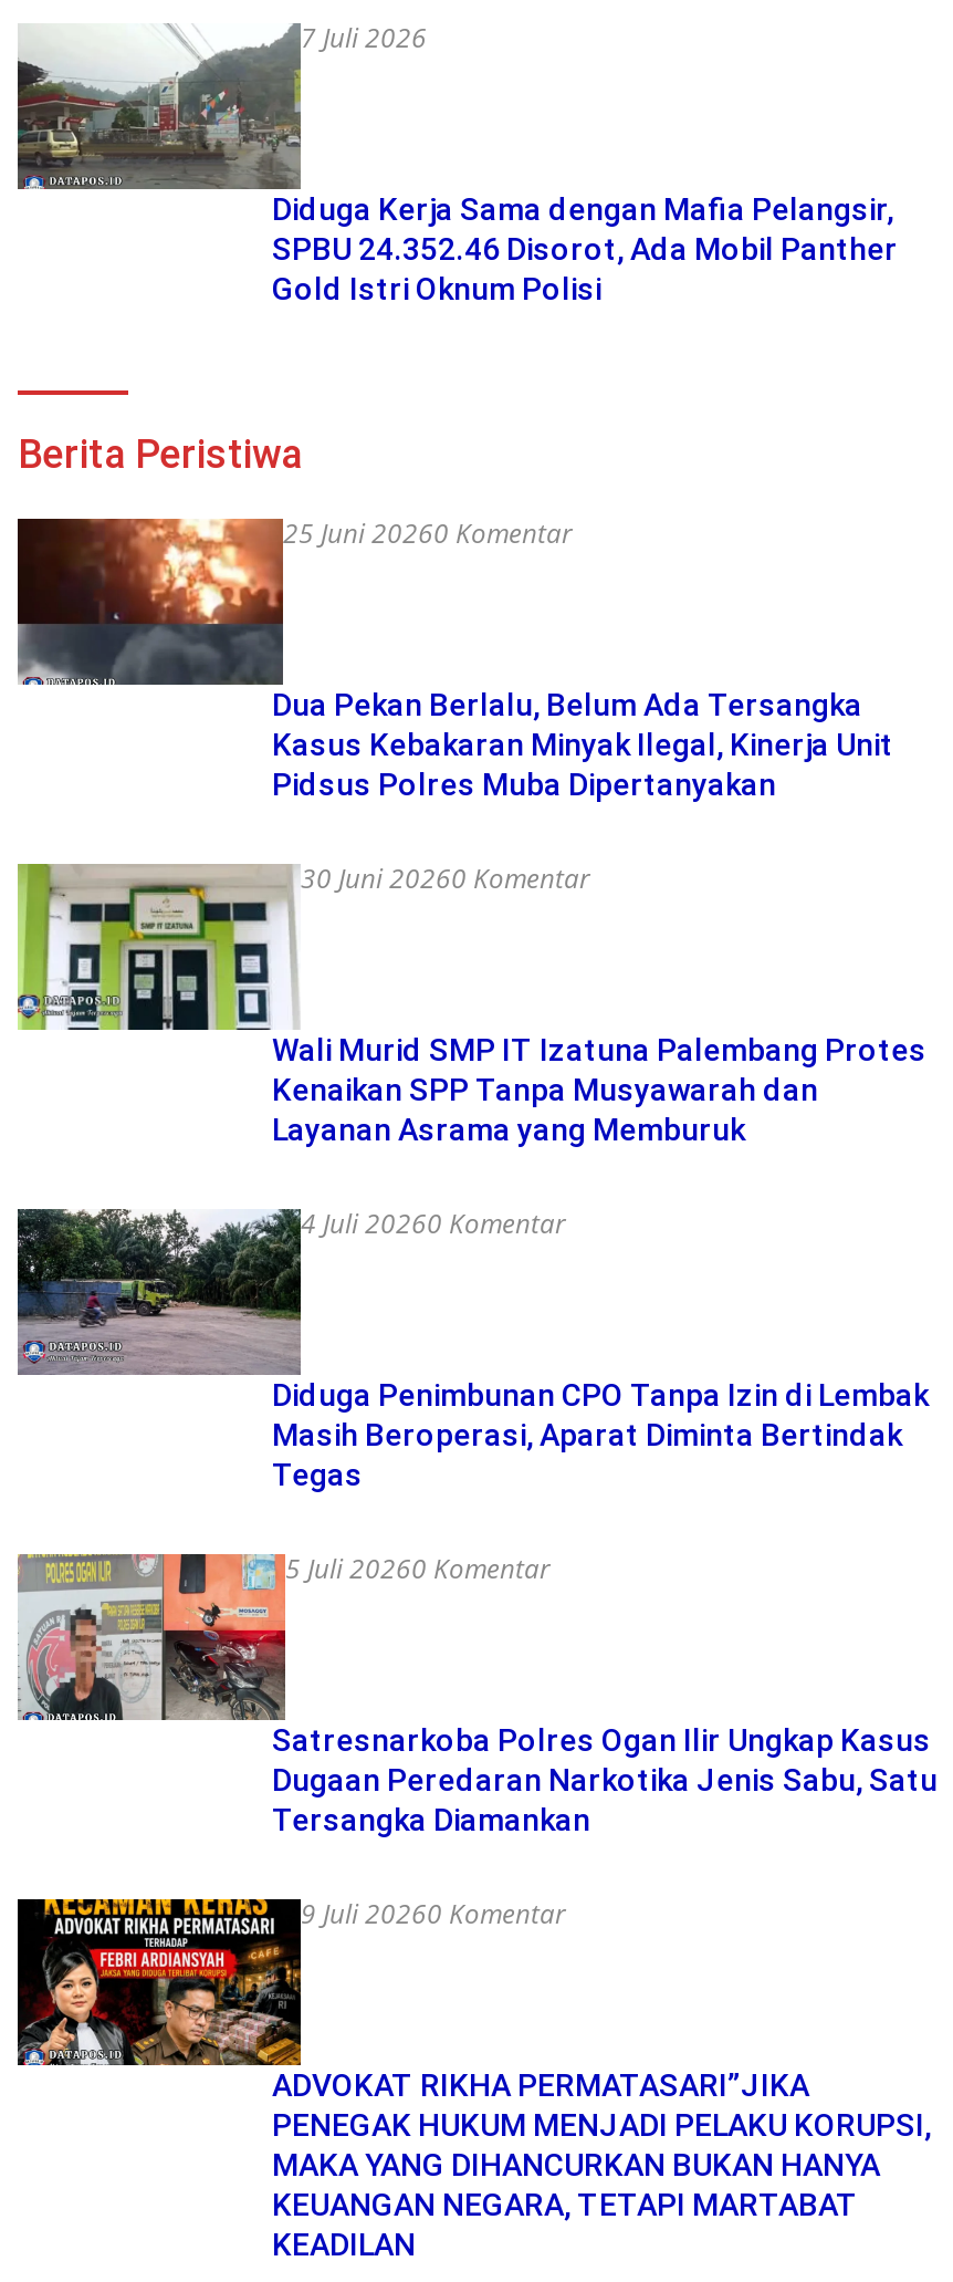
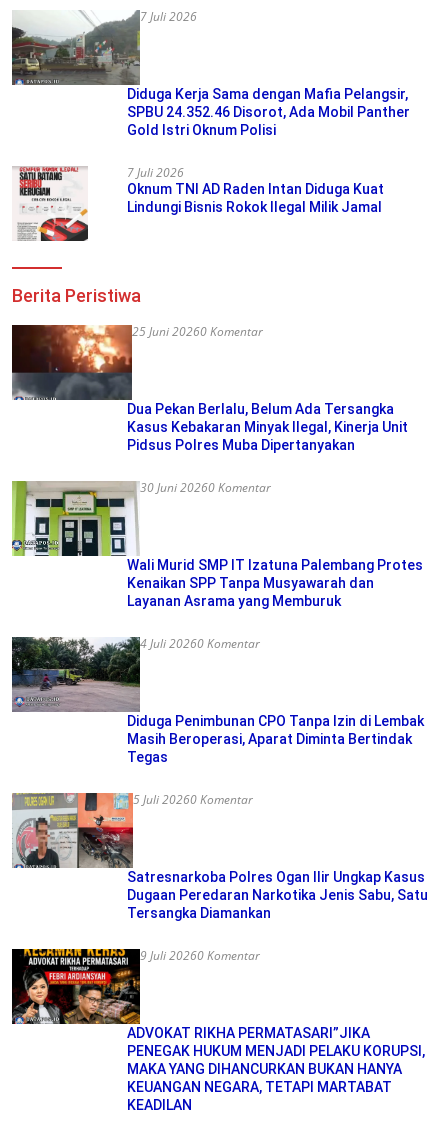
none -> [13,164,384,242] [image] | 7 Juli 2026 | Oknum TNI AD Raden Intan Diduga Kuat | Lindungi Bisnis Rokok Ilegal Milik Jamal

